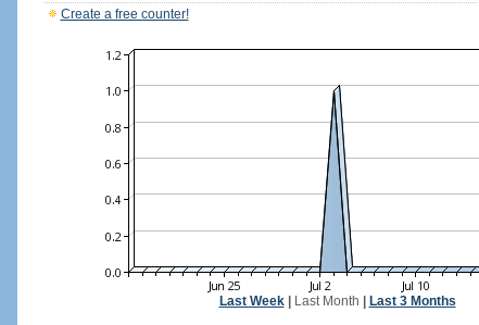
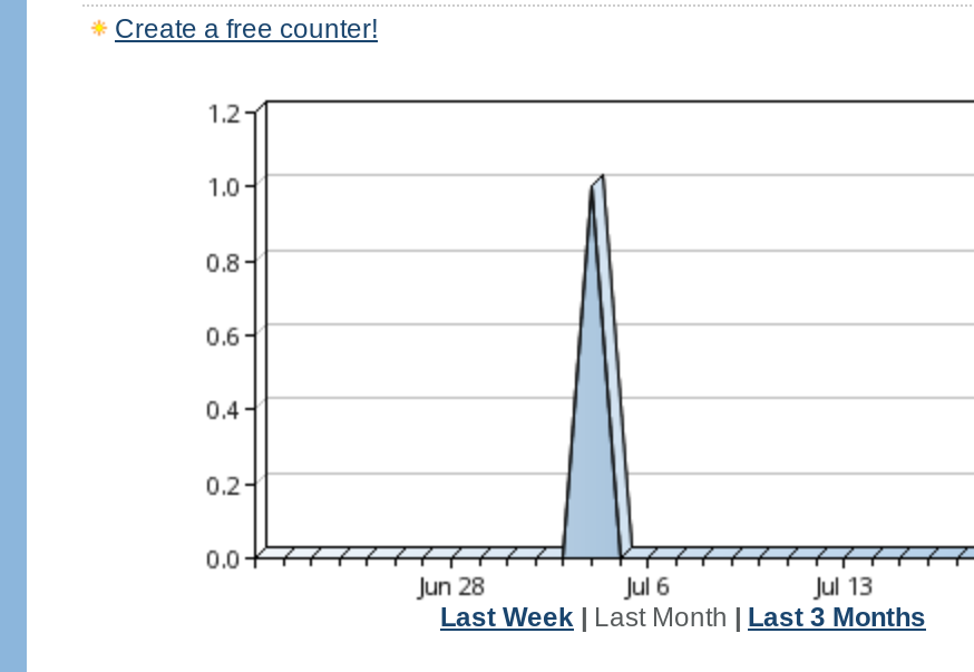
[277,84,354,273] [image] -> [557,172,715,559] [image]

